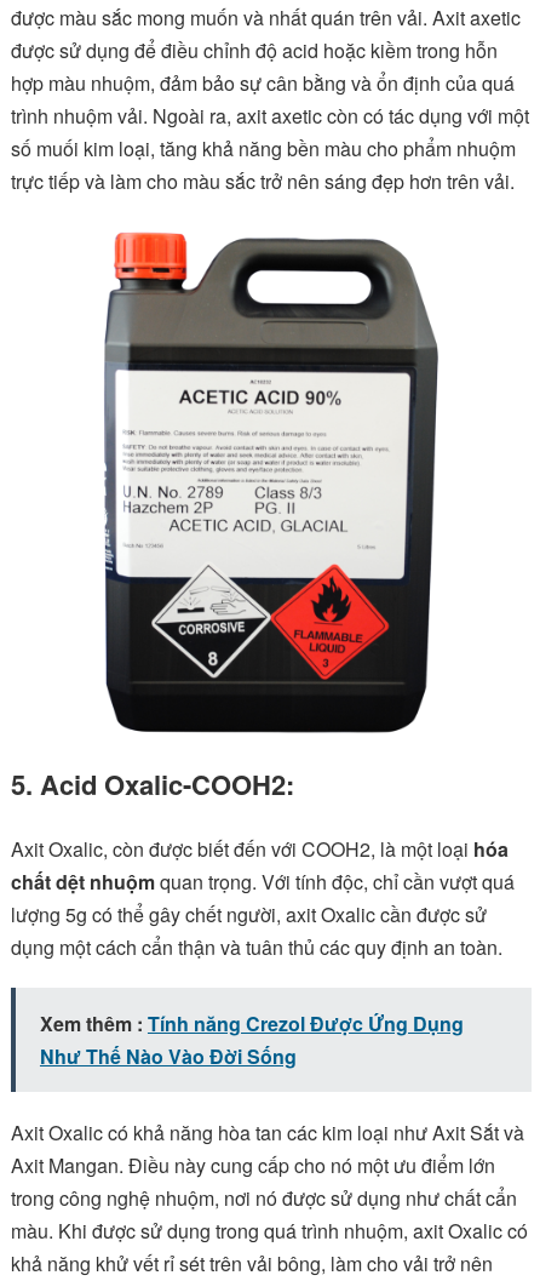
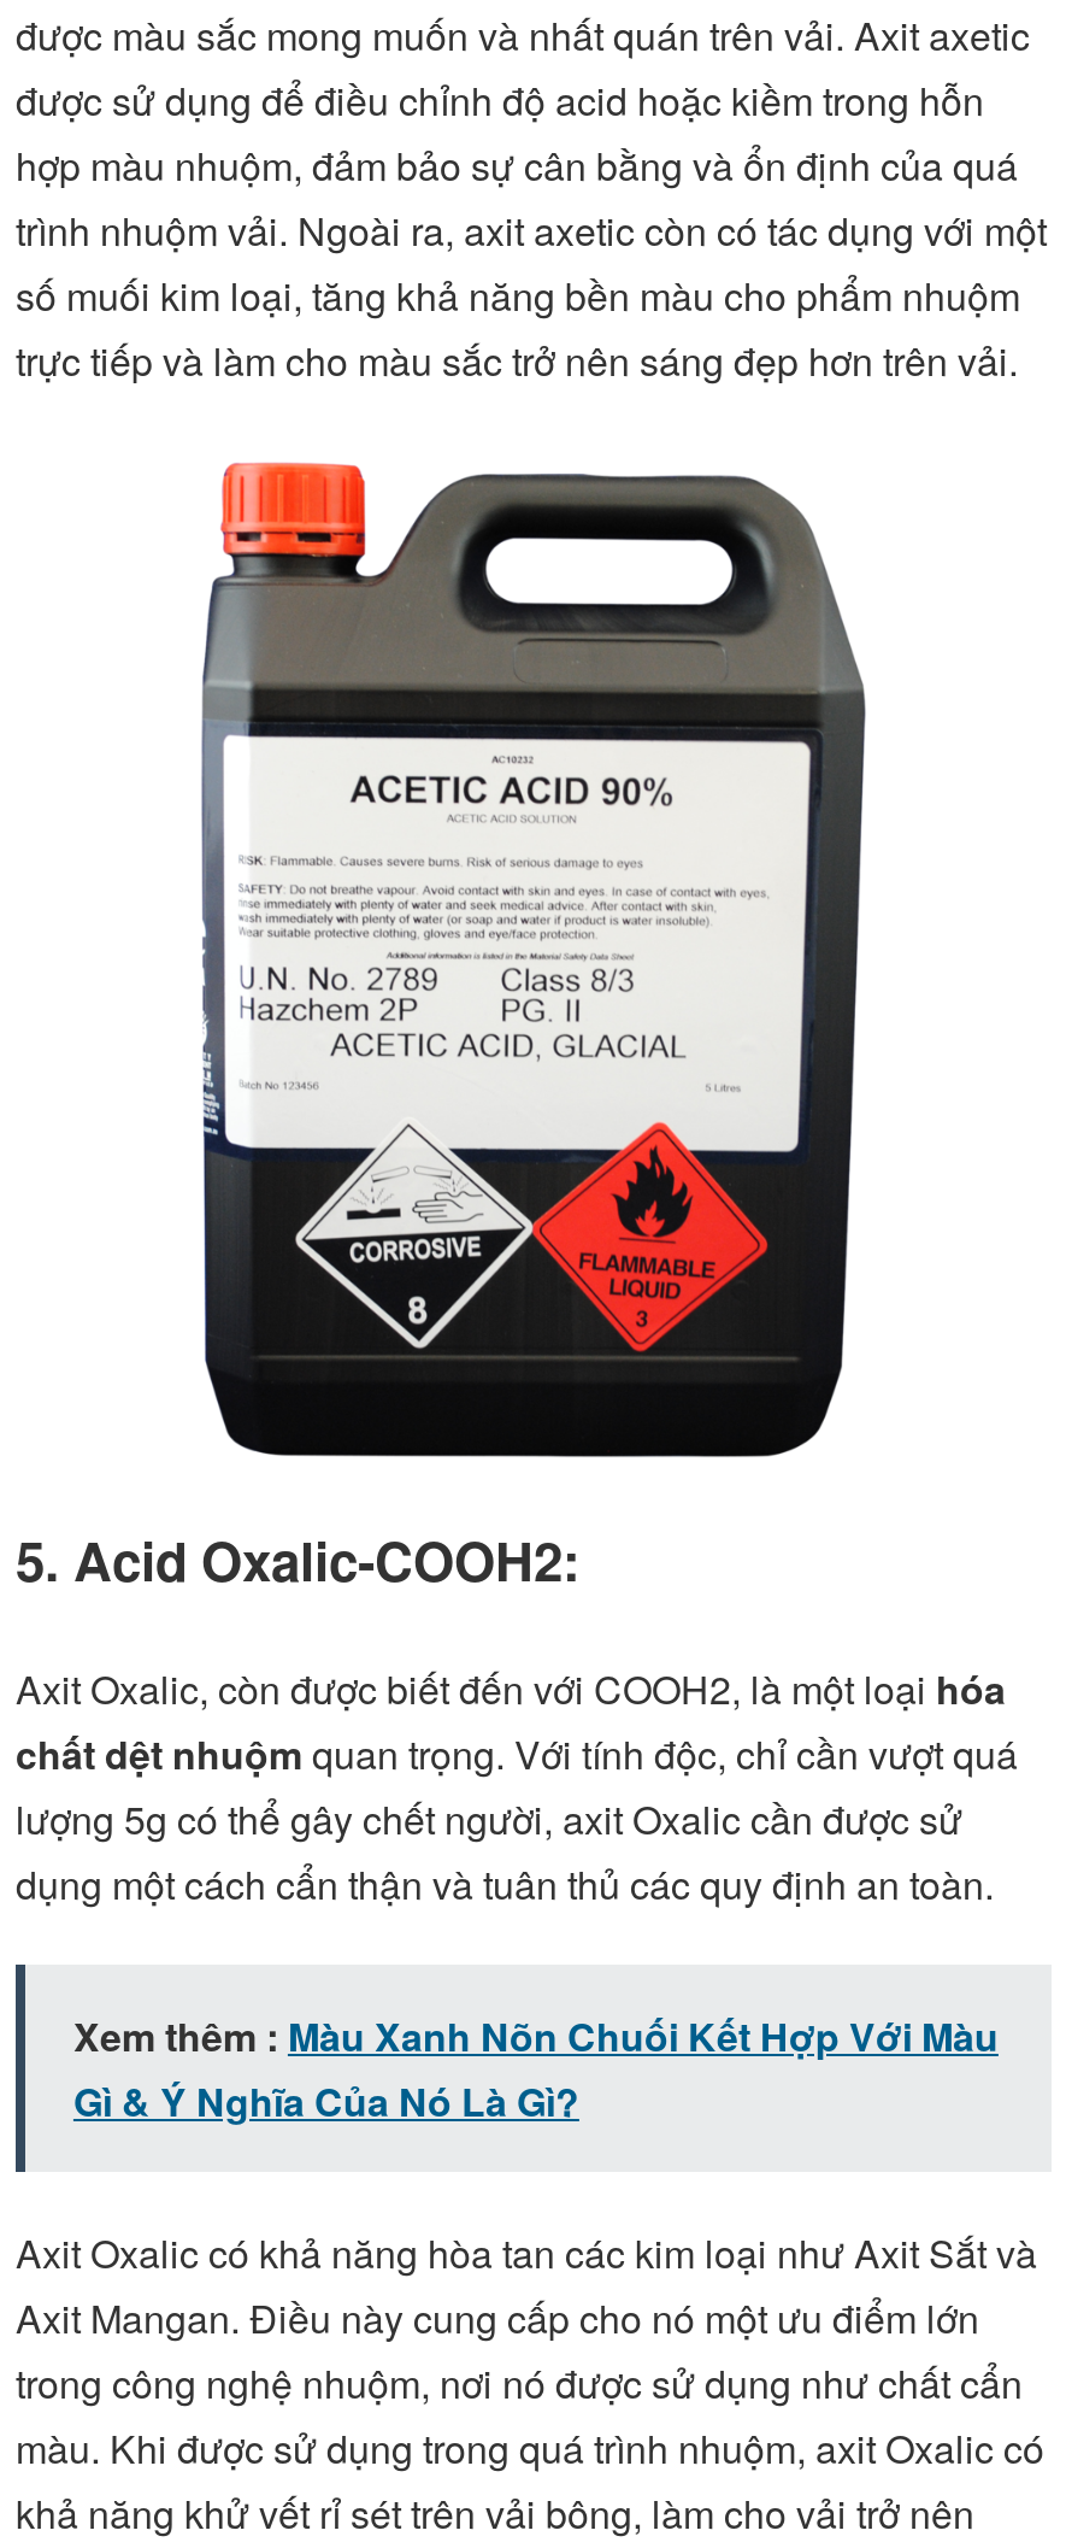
[40,1009,464,1070] Xem thêm : Tính năng Crezol Được Ứng Dụng | Như Thế Nào Vào Đời Sống -> [73,2007,999,2128] Xem thêm : Màu Xanh Nõn Chuối Kết Hợp Với Màu | Gì & Ý Nghĩa Của Nó Là Gì?

